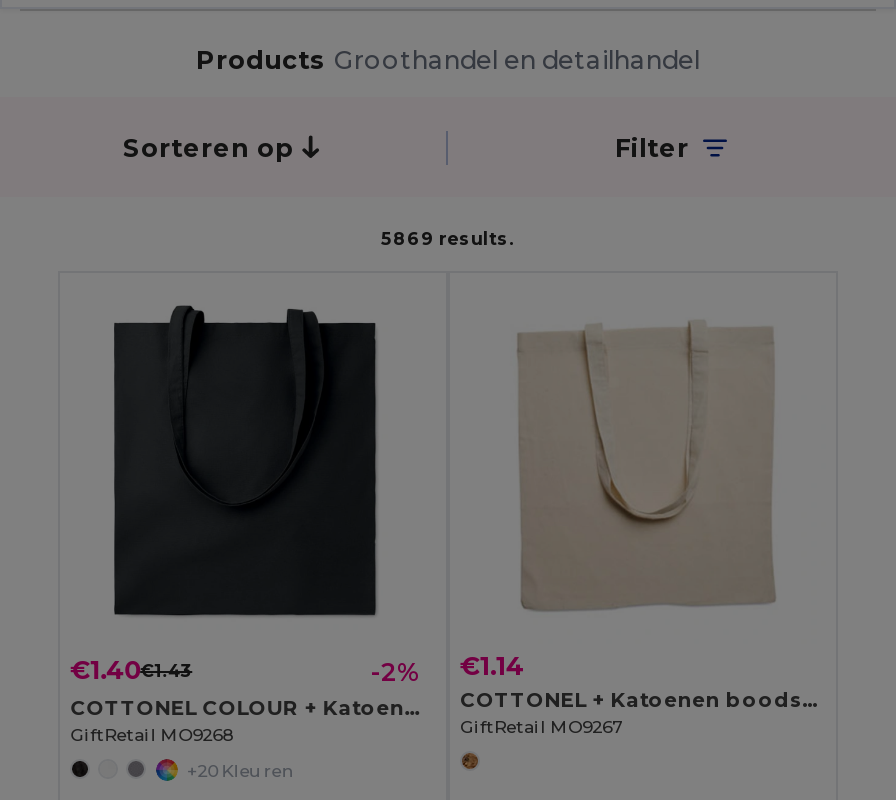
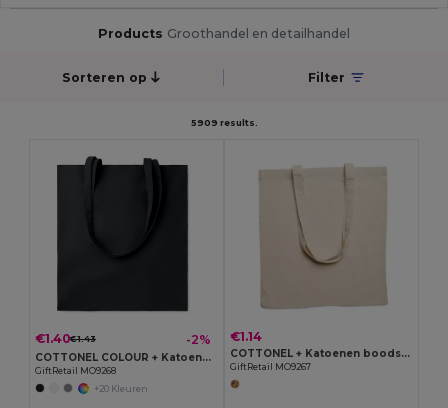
[381,229,515,249] 5869 results. -> [190,118,257,128] 5909 results.

